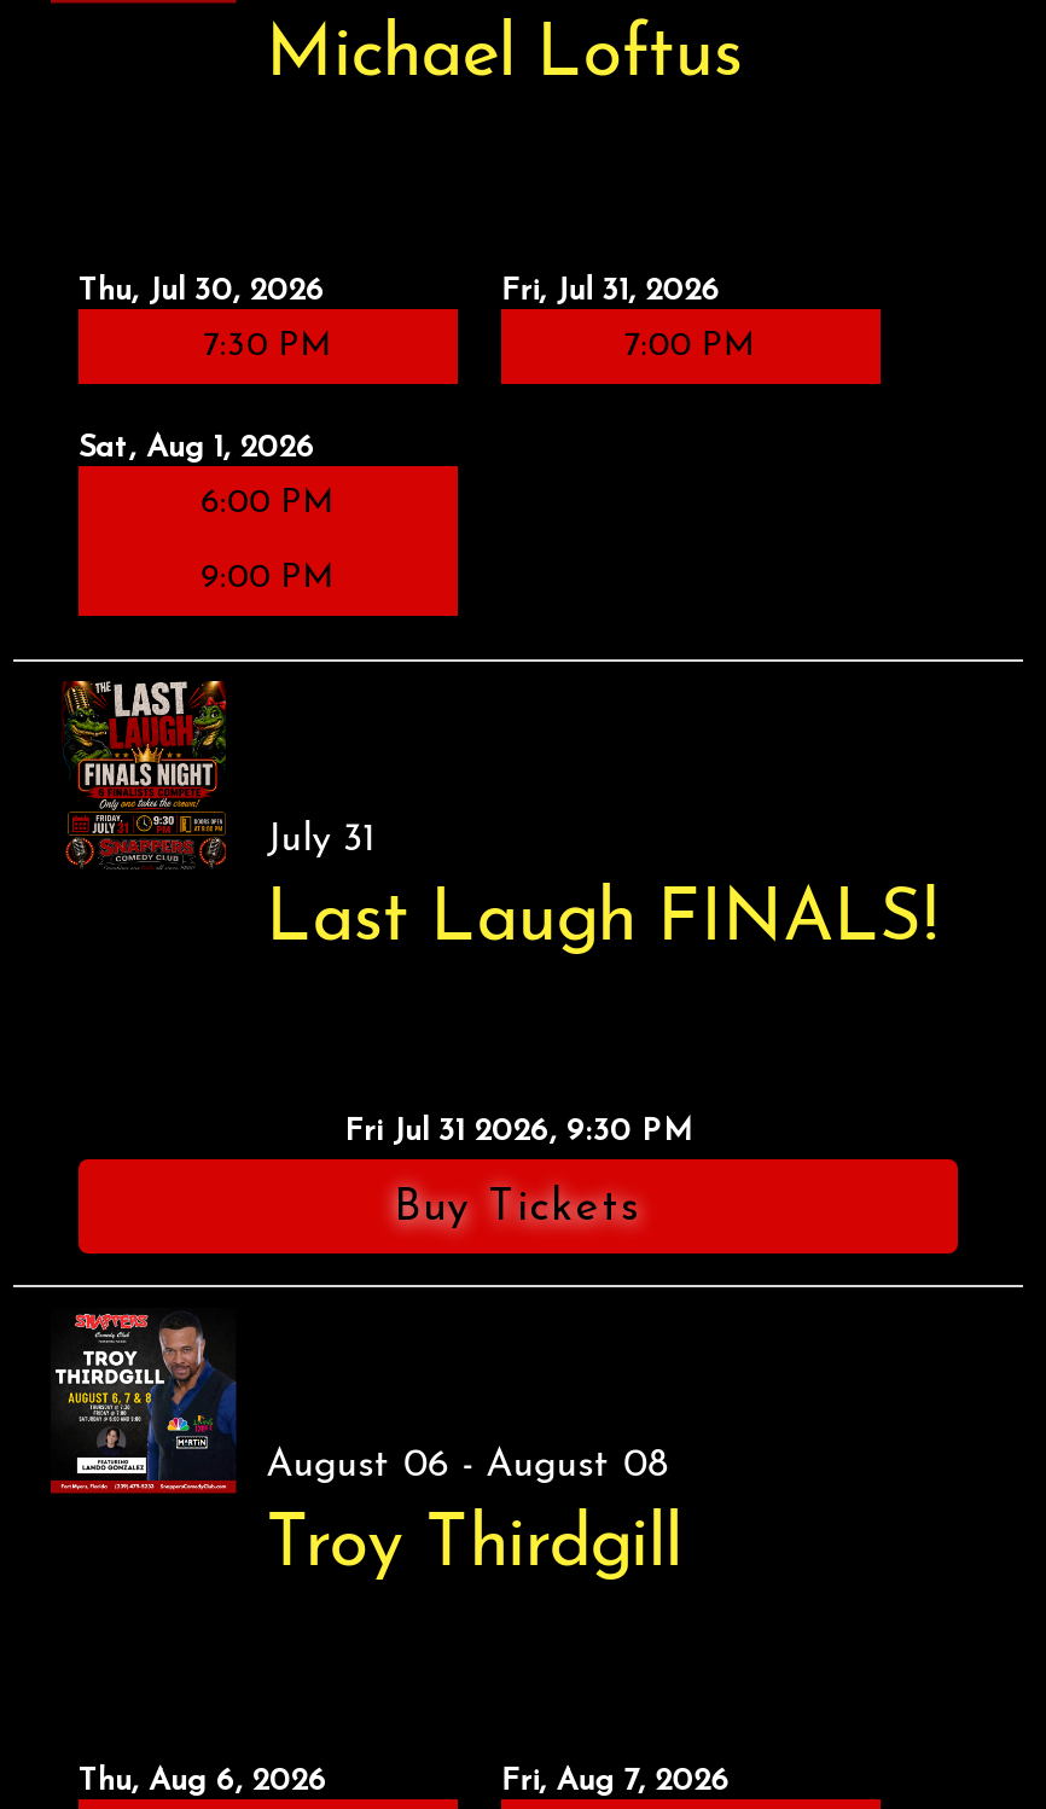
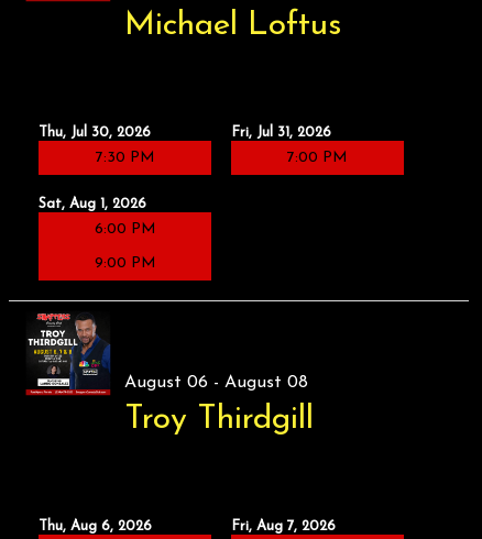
[62,679,938,1232] [image] | July 31 | Last Laugh FINALS! | Fri Jul 31 2026, 9:30 PM | Buy Tickets -> none

